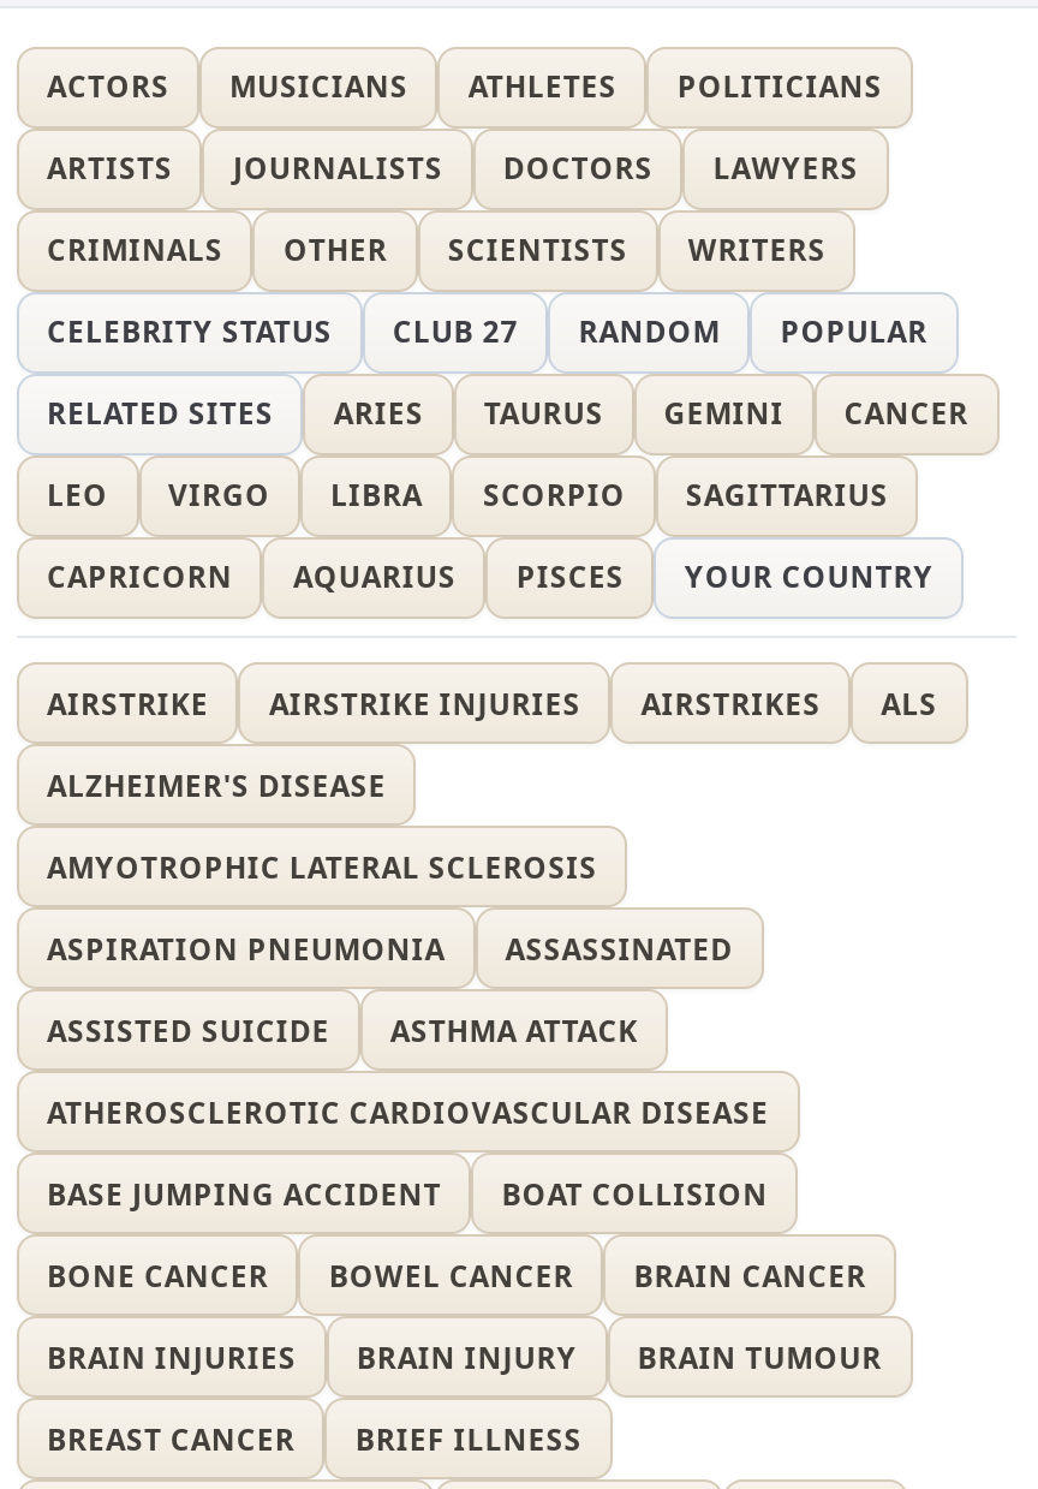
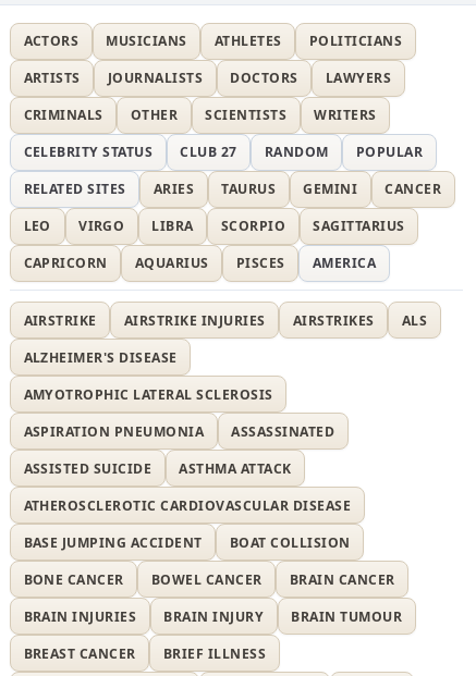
[684,556,934,597] YOUR COUNTRY -> [312,254,376,272] AMERICA

